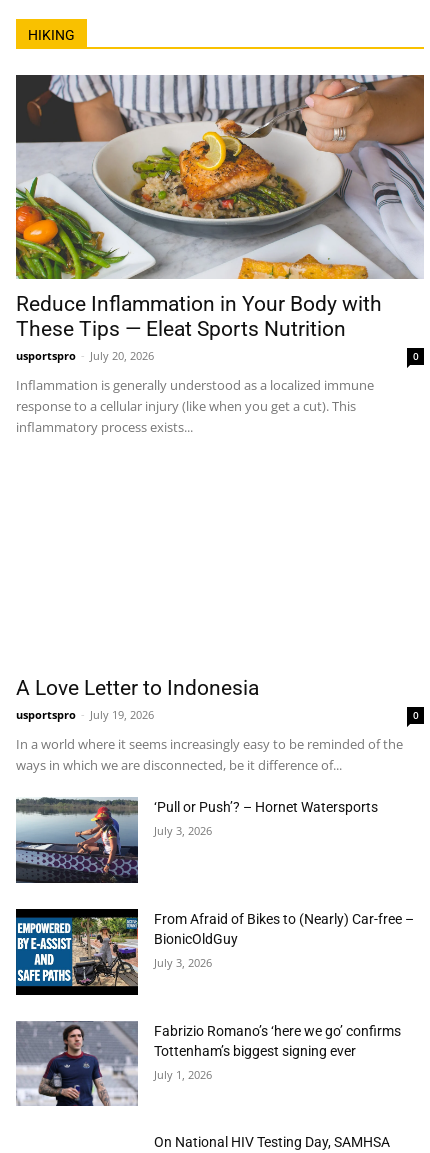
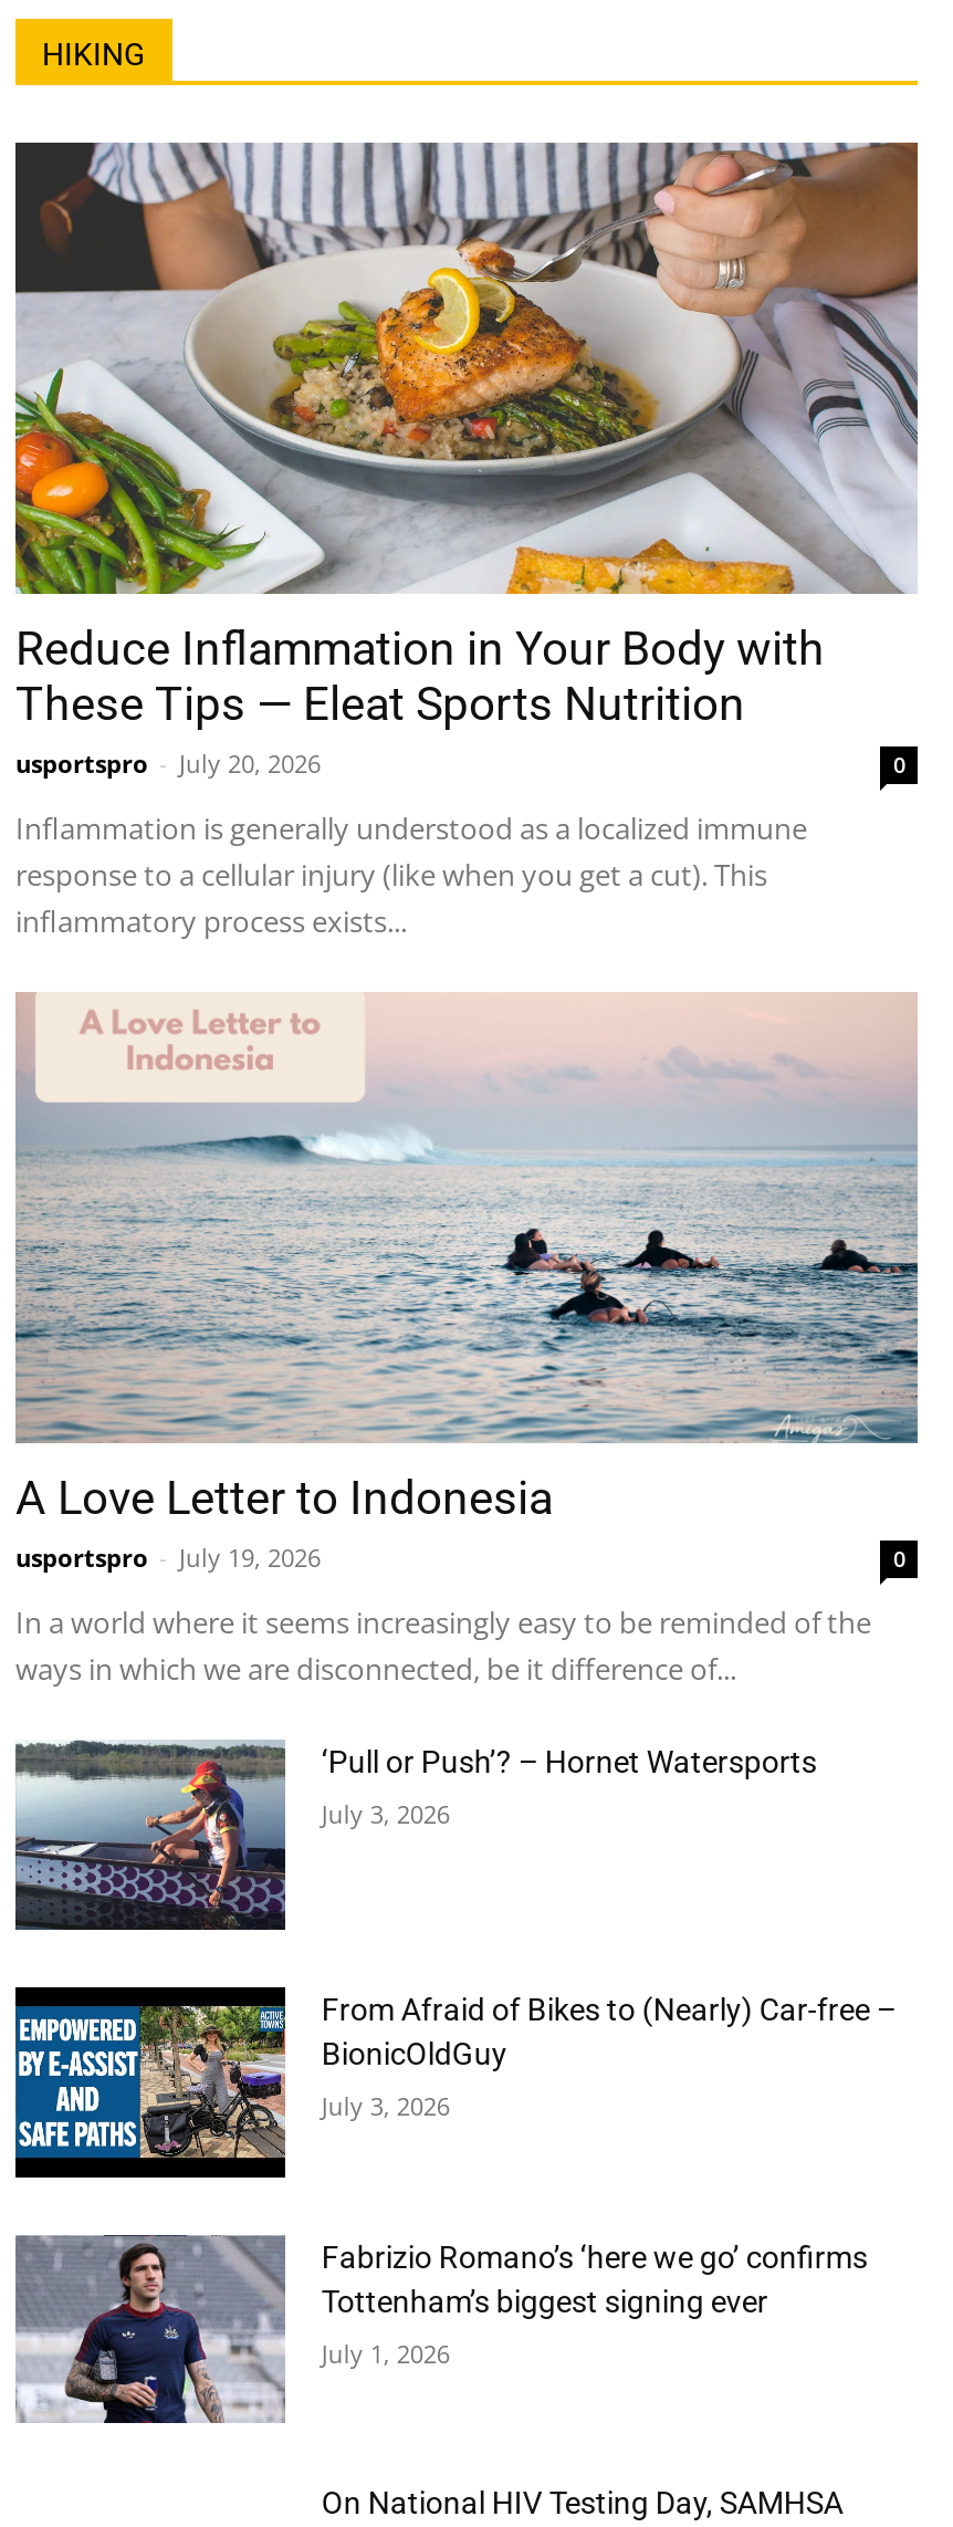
none -> [13,992,920,1445] [image]

